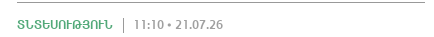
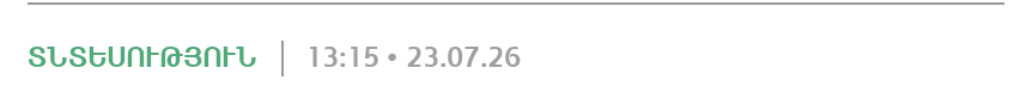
[17,18,223,32] ՏՆՏԵՍՈՒԹՅՈՒՆ 11:10 • 21.07.26 -> [28,40,521,73] ՏՆՏԵՍՈՒԹՅՈՒՆ 13:15 • 23.07.26

